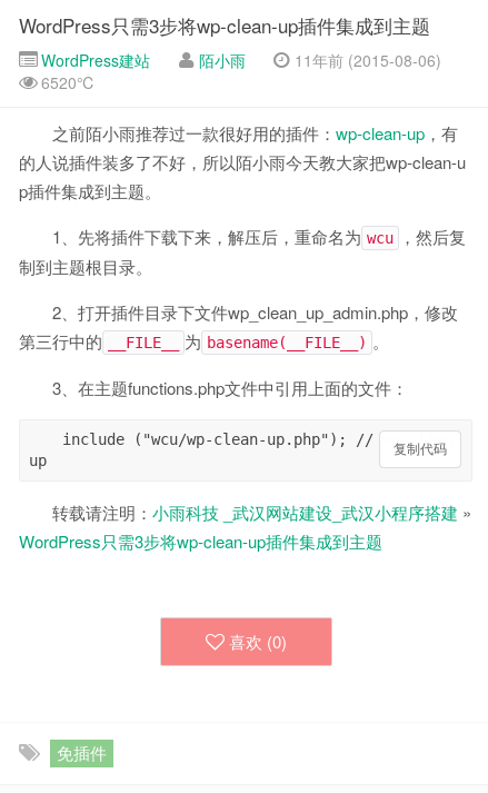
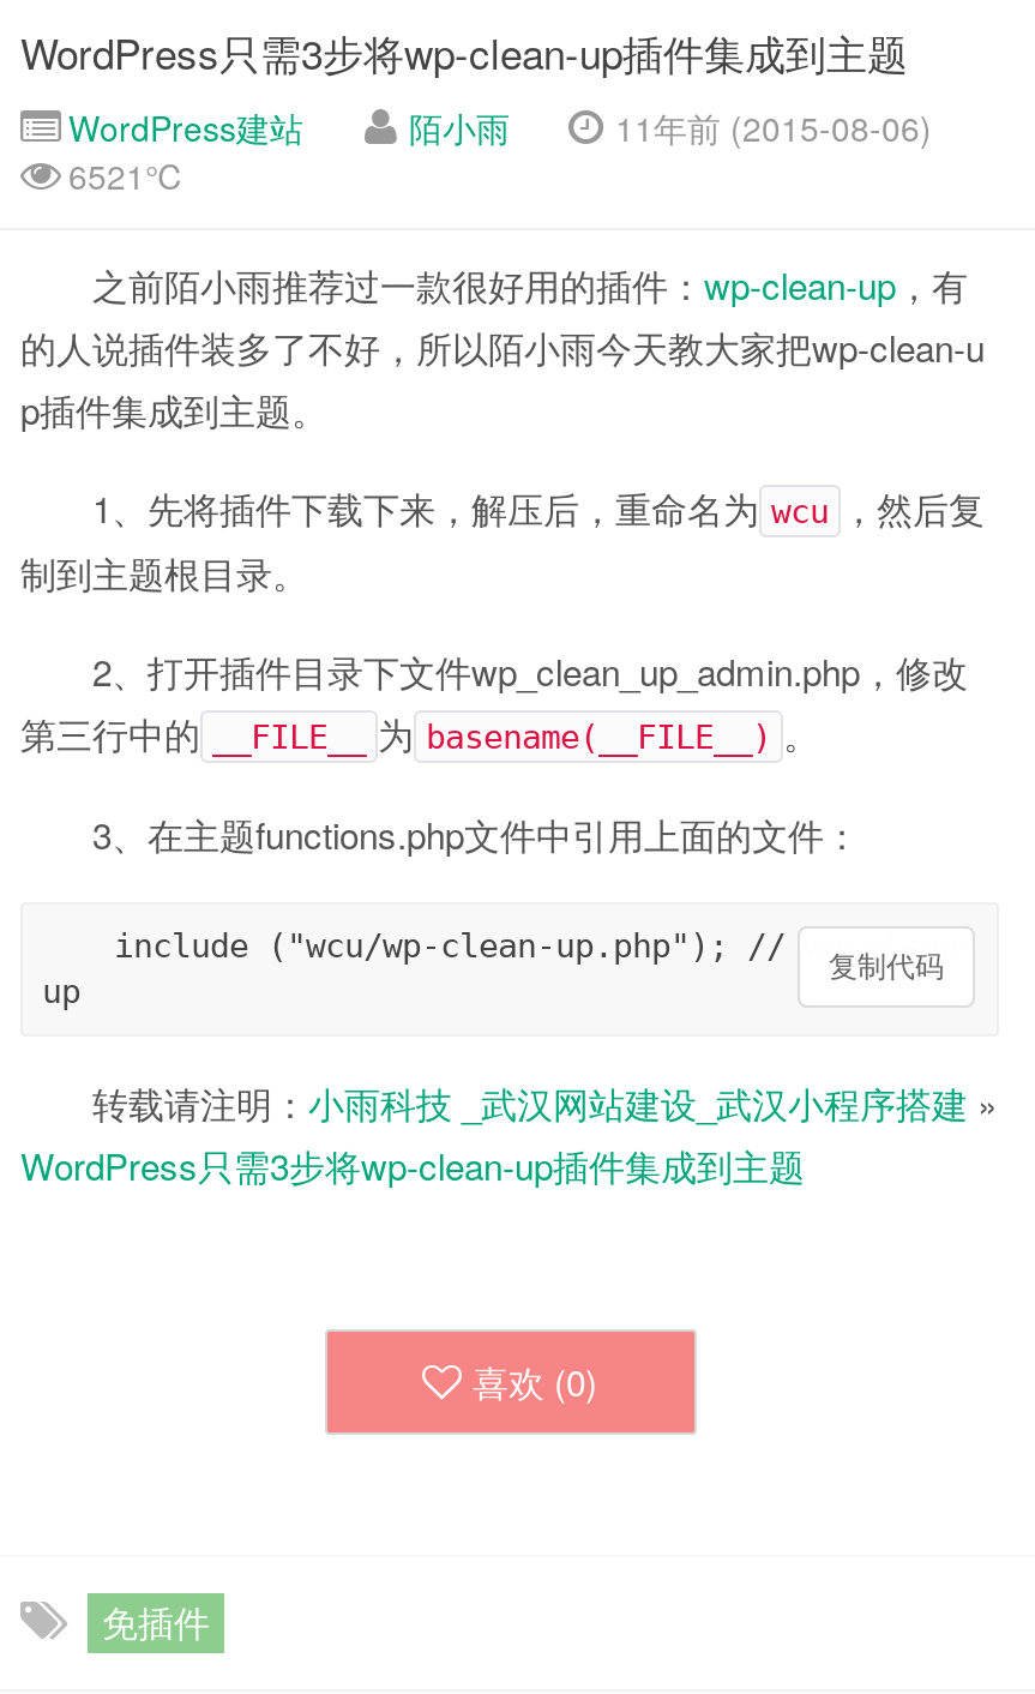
[37,71,96,94] 6520℃ -> [59,152,186,200] 6521℃

